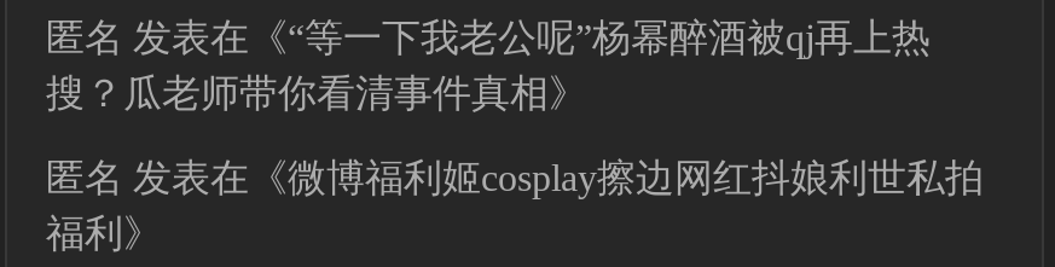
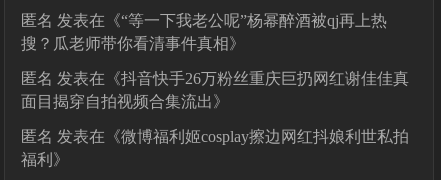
none -> [21,70,409,110] 匿名发表在《抖音快手26万粉丝重庆巨扔网红谢佳佳真 | 面目揭穿自拍视频合集流出》

